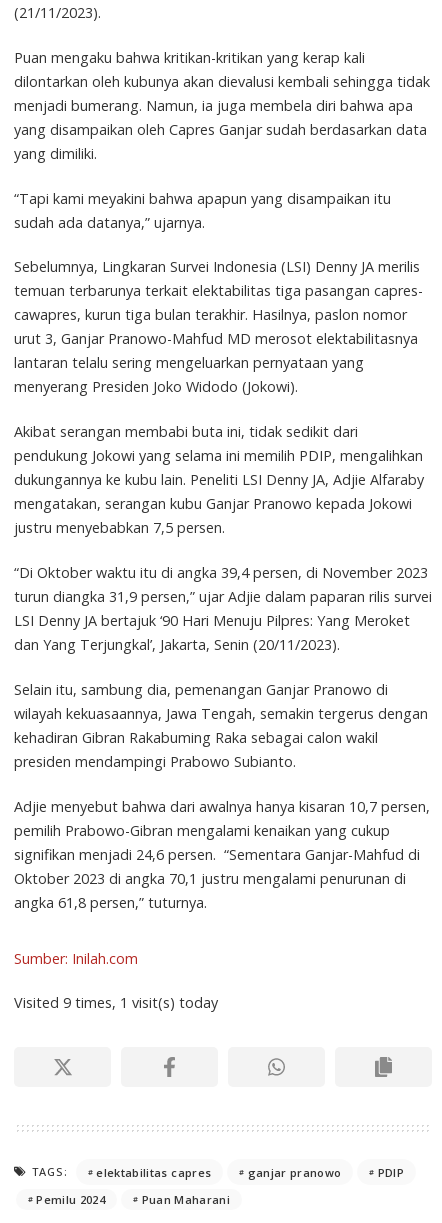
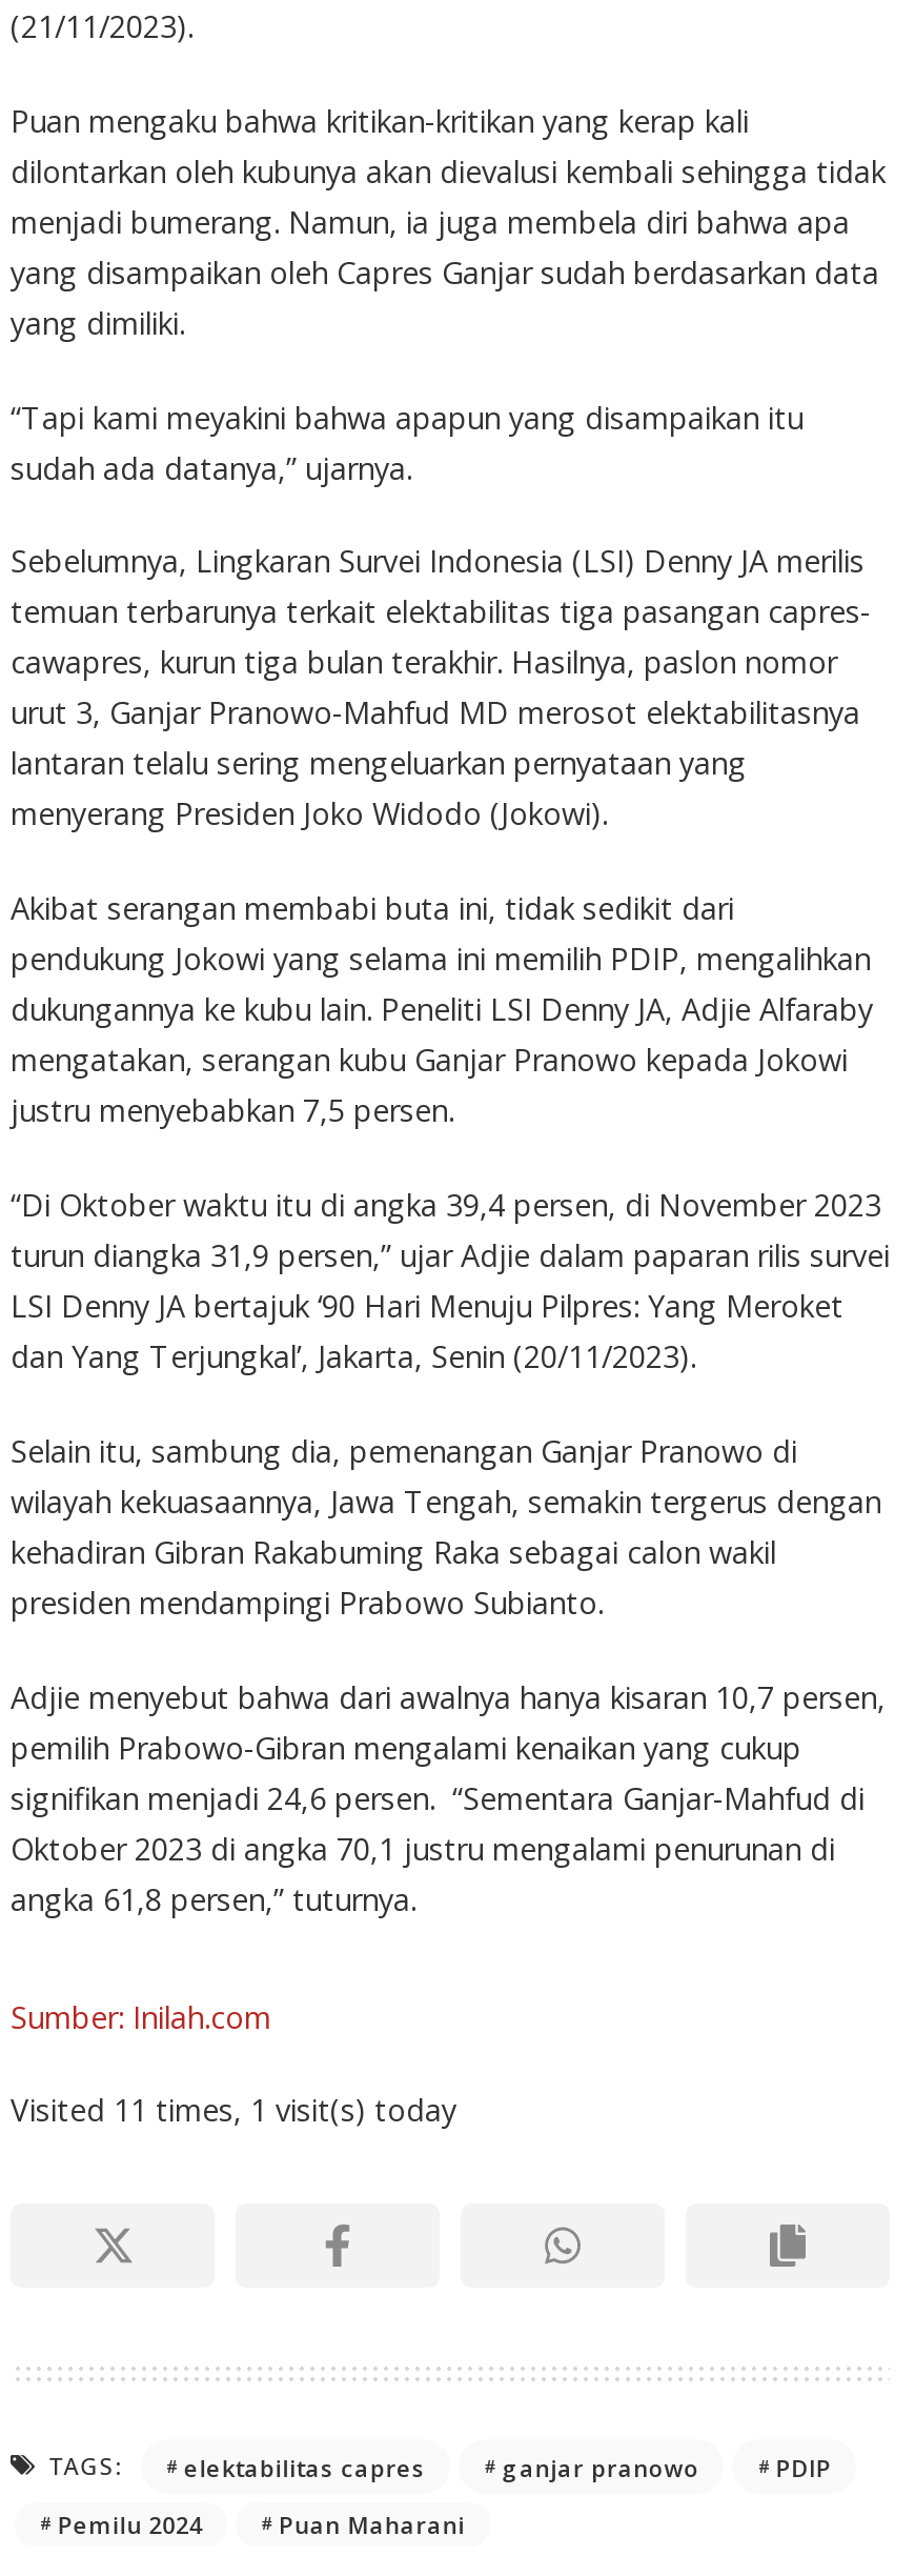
[14,993,218,1012] Visited 9 times, 1 visit(s) today -> [11,2091,456,2131] Visited 11 times, 1 visit(s) today

